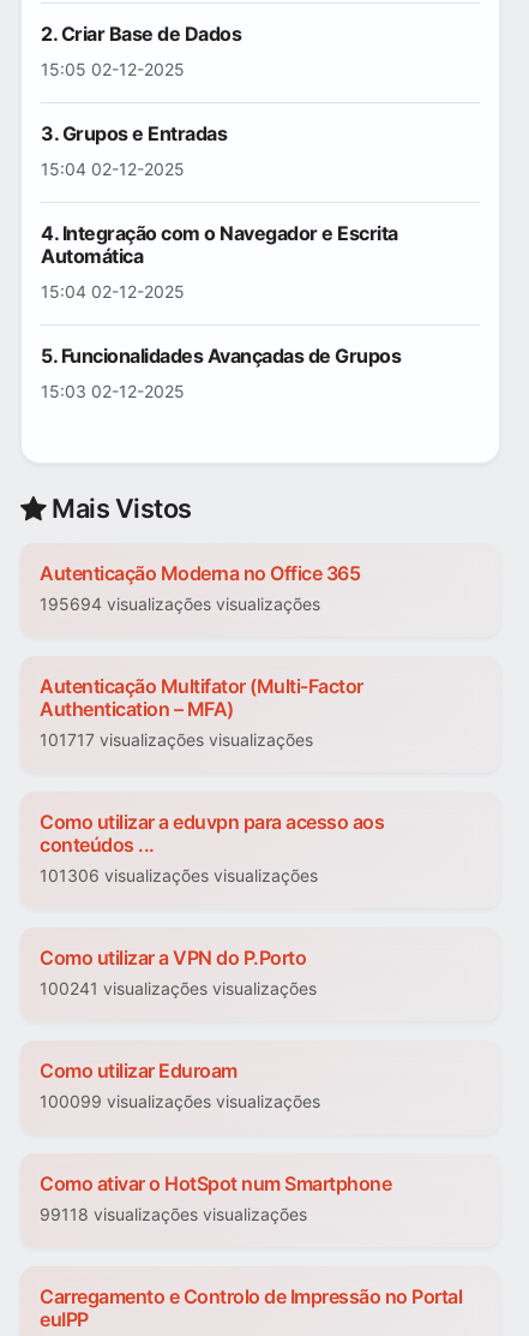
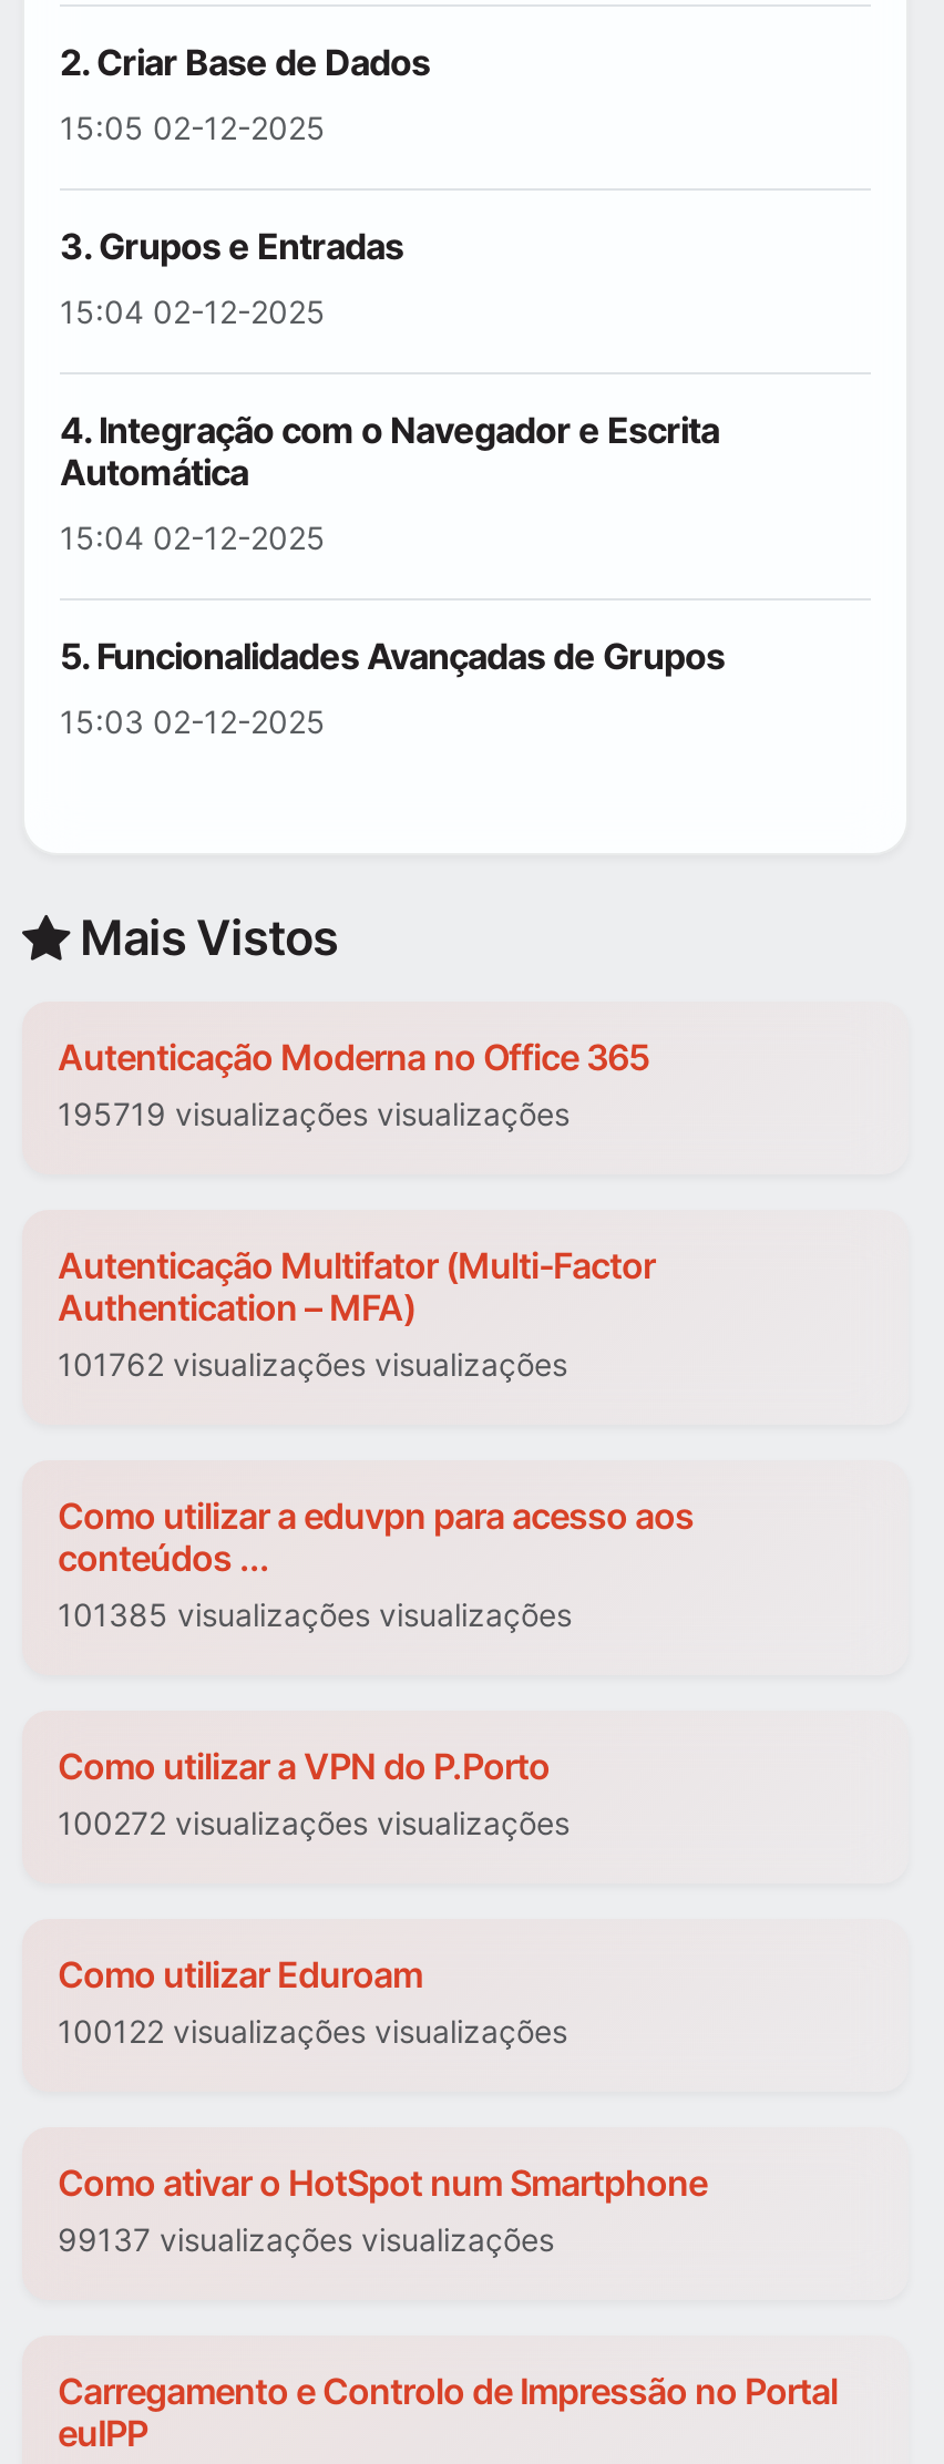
[40,594,320,615] 195694 visualizações visualizações -> [58,1096,570,1133] 195719 visualizações visualizações
[40,730,313,750] 101717 visualizações visualizações -> [58,1346,567,1384] 101762 visualizações visualizações
[40,866,318,886] 101306 visualizações visualizações -> [58,1597,572,1634] 101385 visualizações visualizações
[40,979,317,999] 100241 visualizações visualizações -> [58,1805,570,1842] 100272 visualizações visualizações
[40,1092,320,1112] 100099 visualizações visualizações -> [58,2013,567,2051] 100122 visualizações visualizações
[40,1204,307,1225] 99118 visualizações visualizações -> [58,2221,554,2259] 99137 visualizações visualizações

